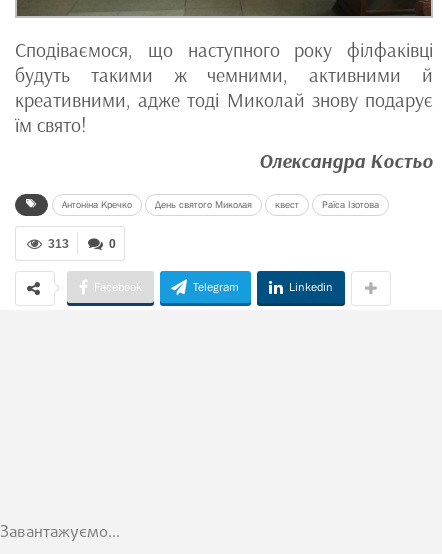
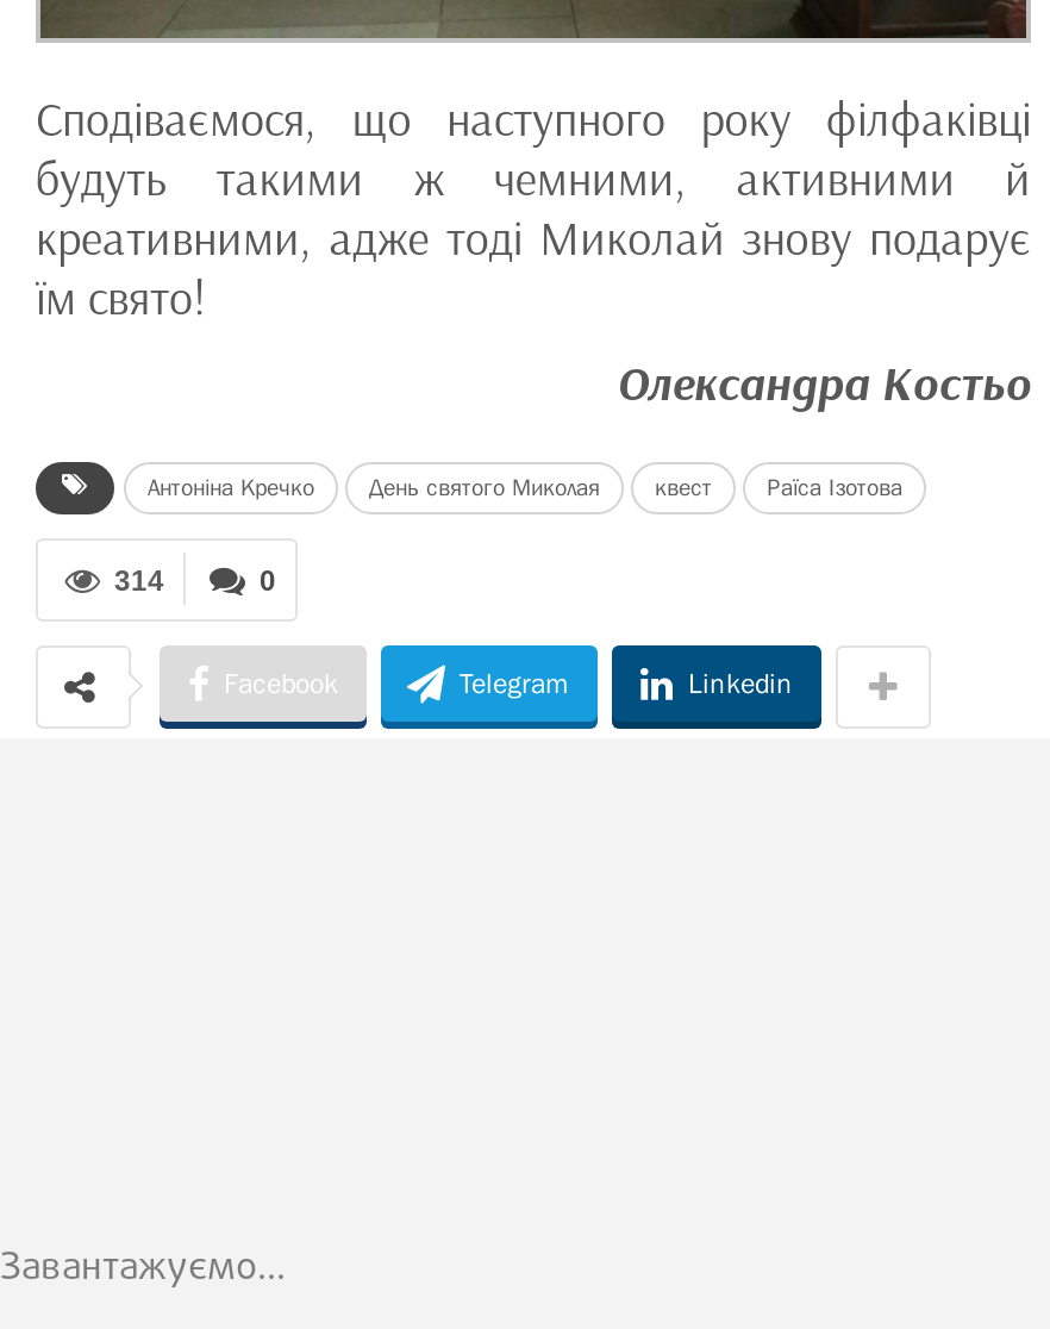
[48,237,69,251] 313 -> [114,564,164,597] 314

